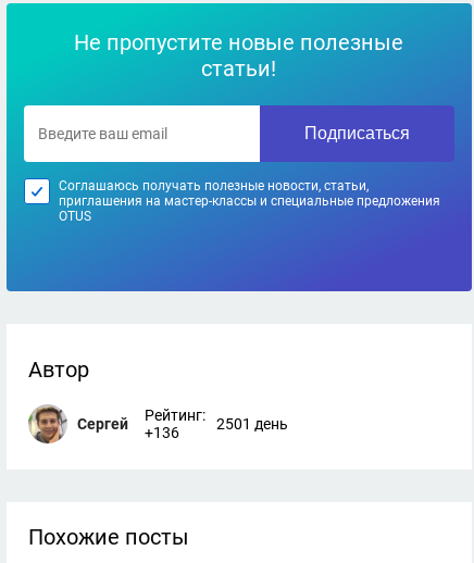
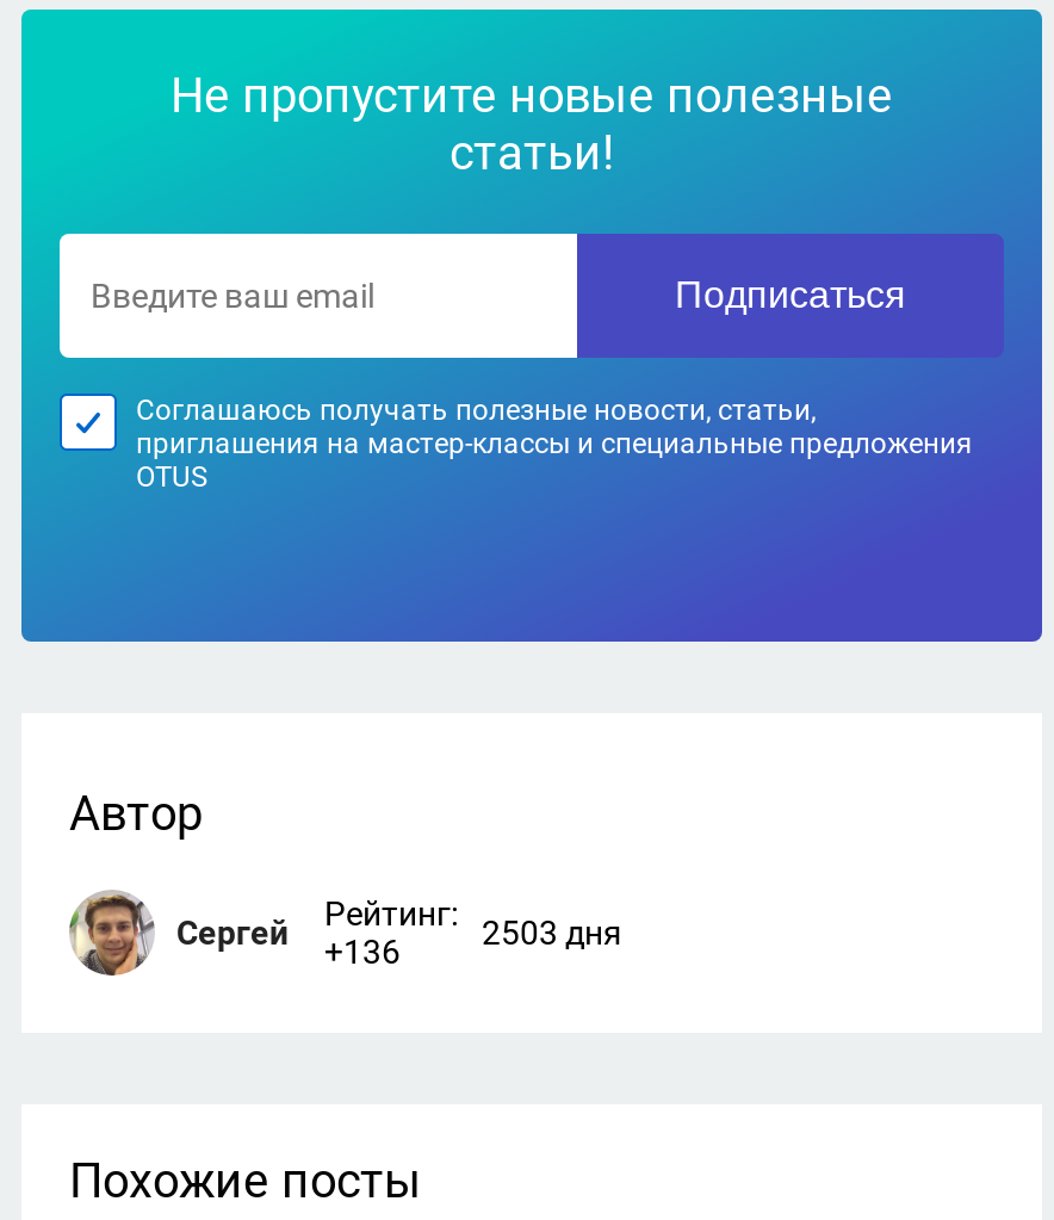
[77,406,288,441] Сергей Рейтинг: +136 2501 день -> [176,894,622,971] Сергей Рейтинг: +136 2503 дня

